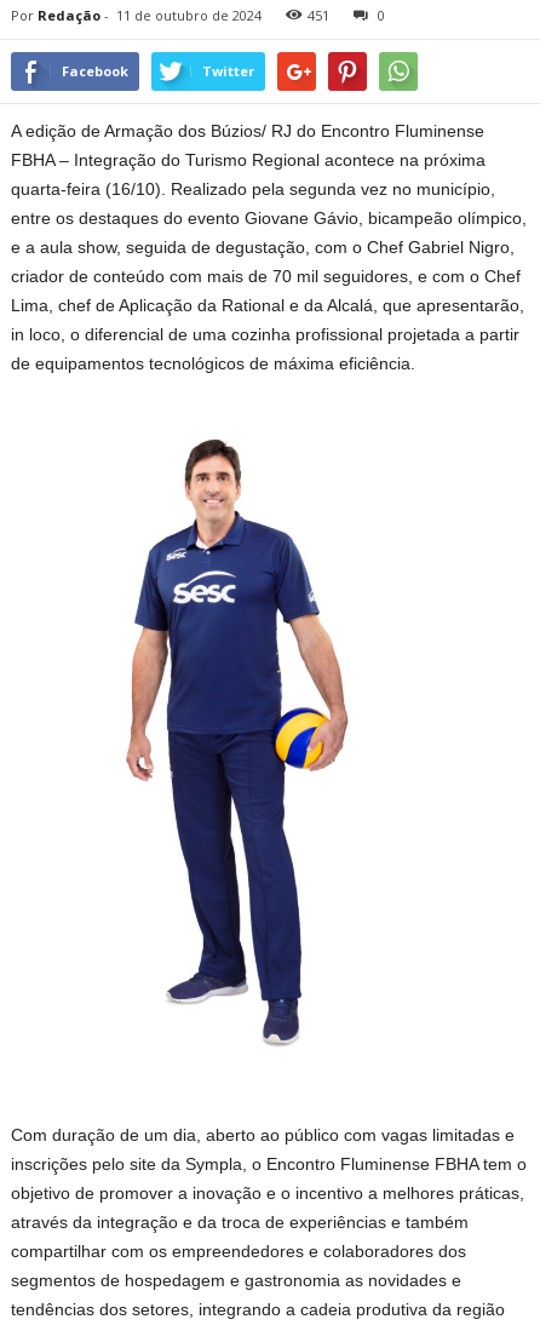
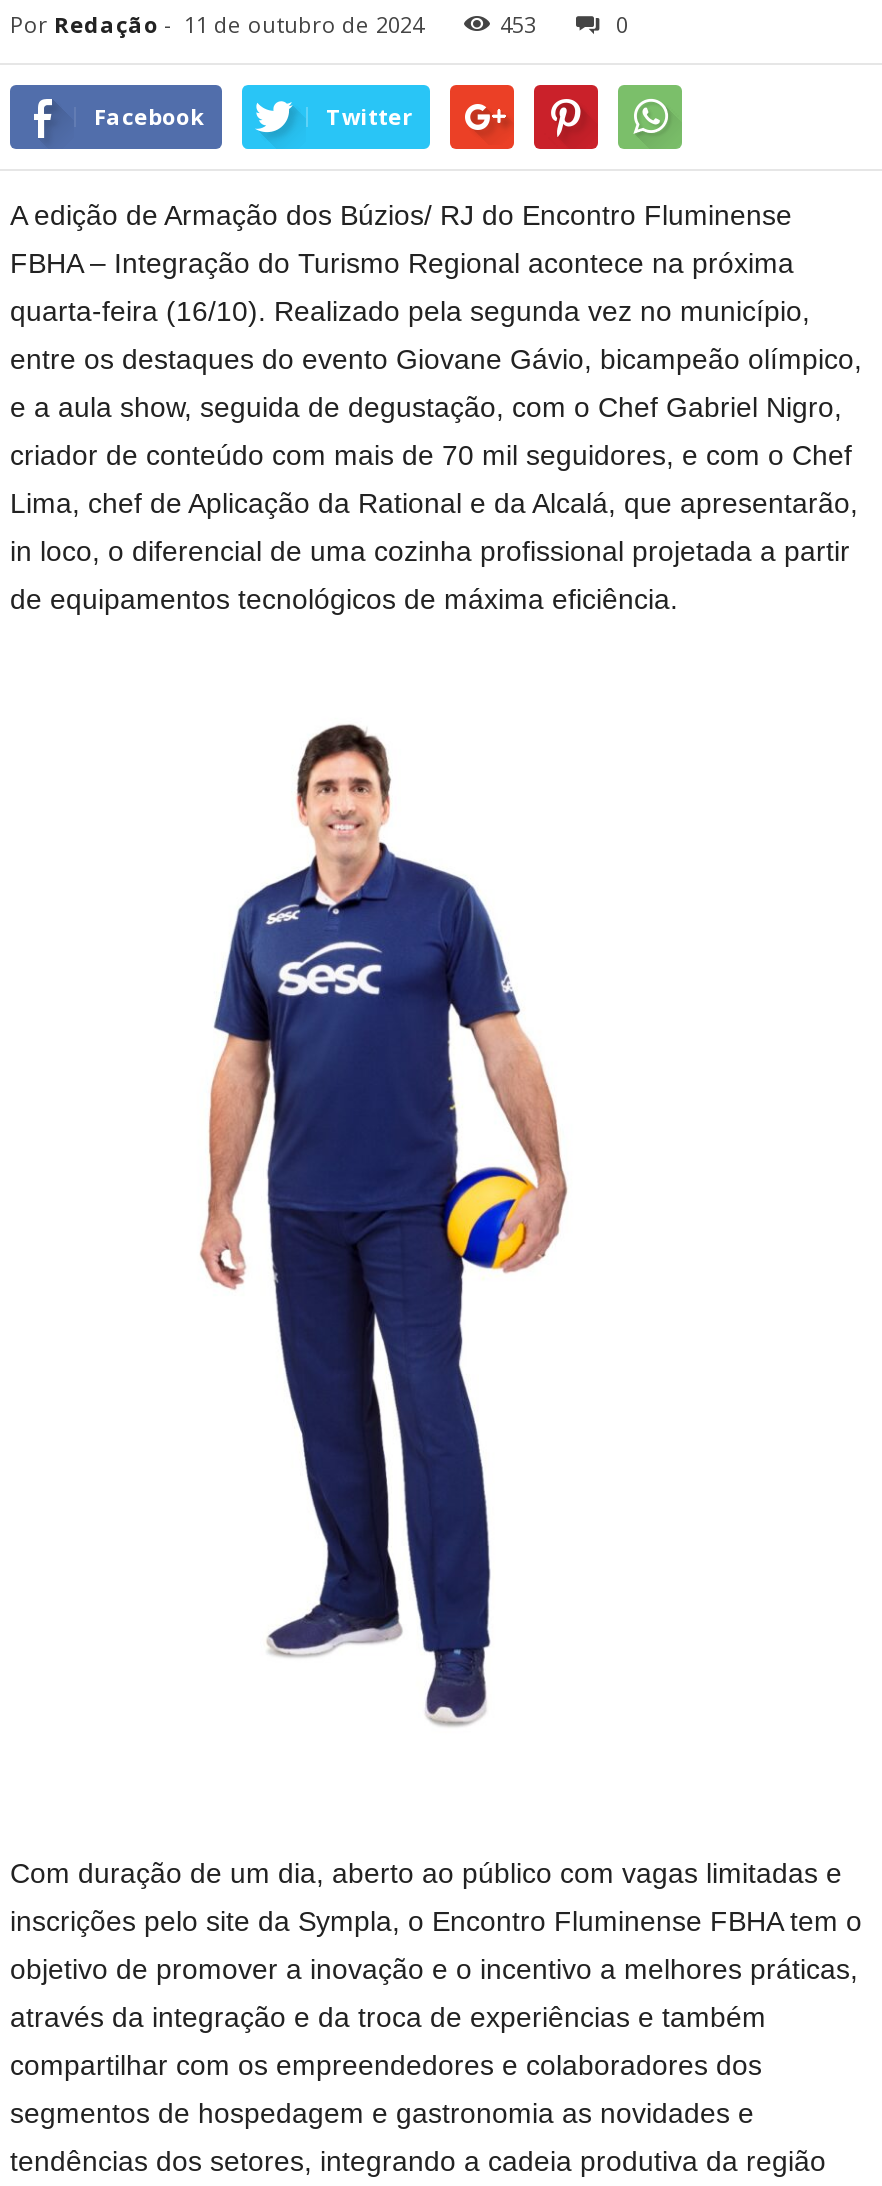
[308,6,329,24] 451 -> [500,9,536,39] 453

